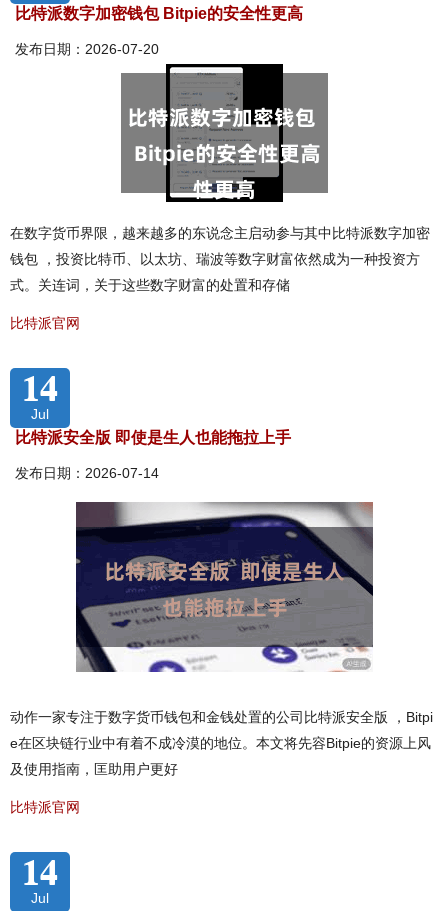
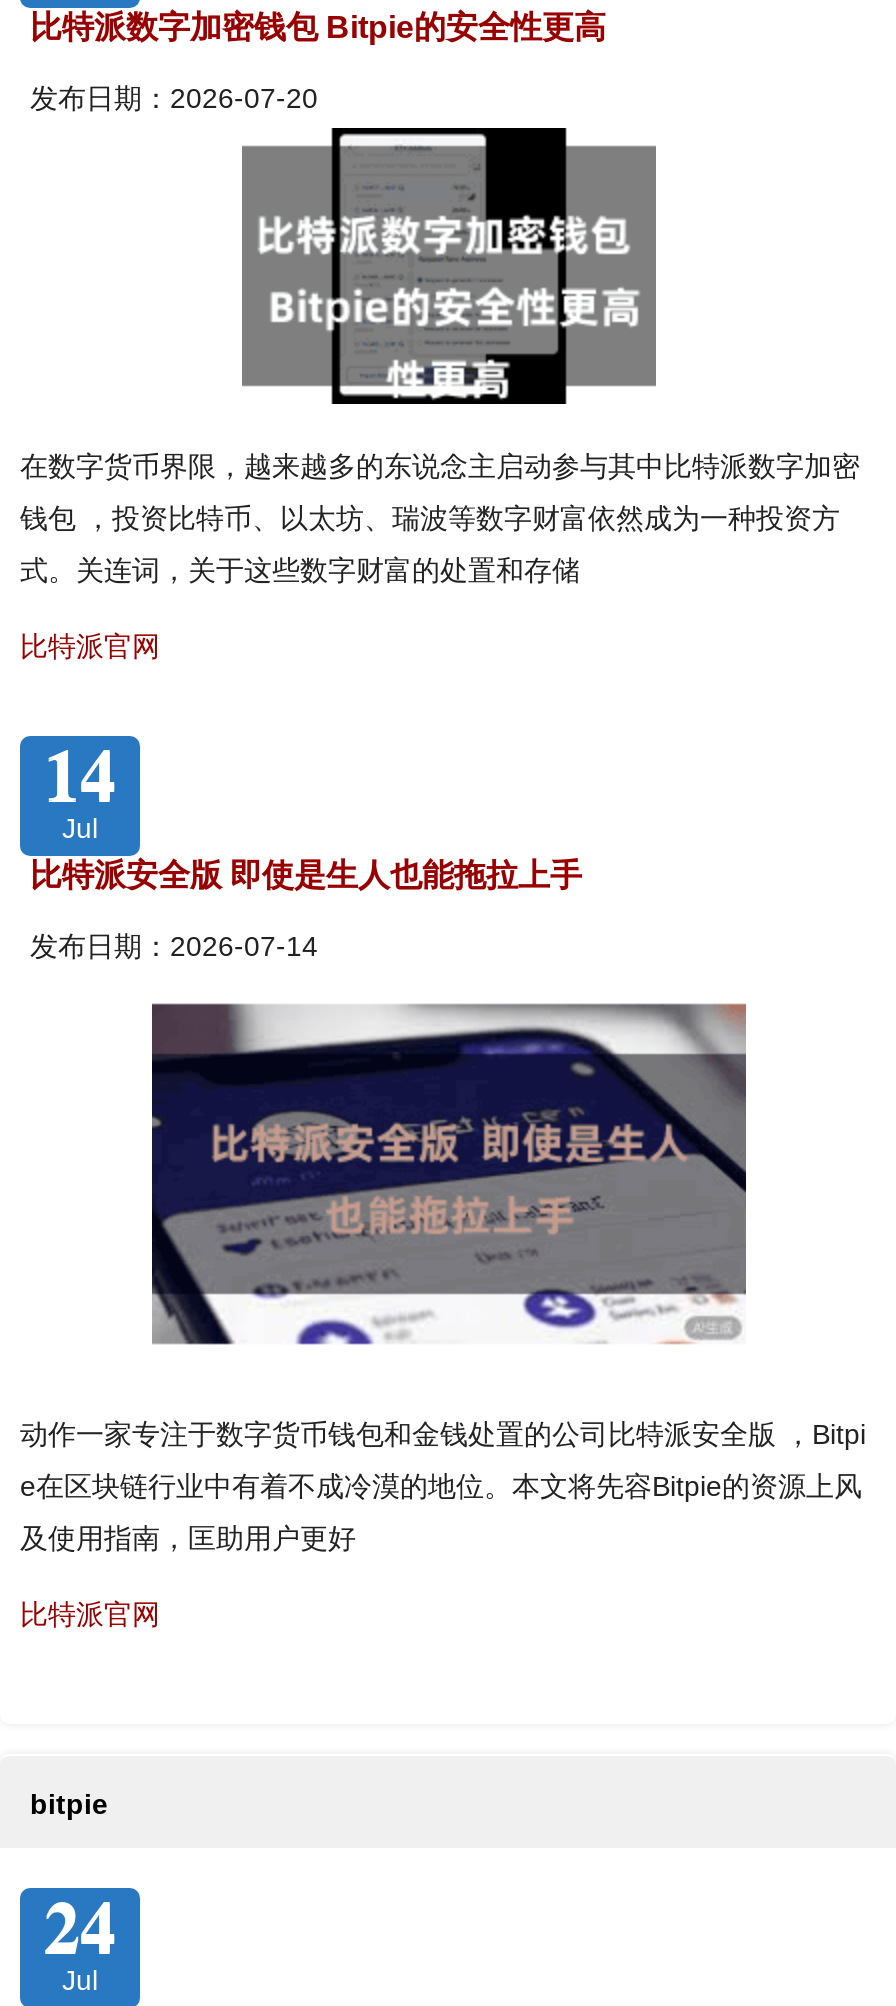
[22,844,58,896] 14 -> [30,1788,116,1976] bitpie | 24

